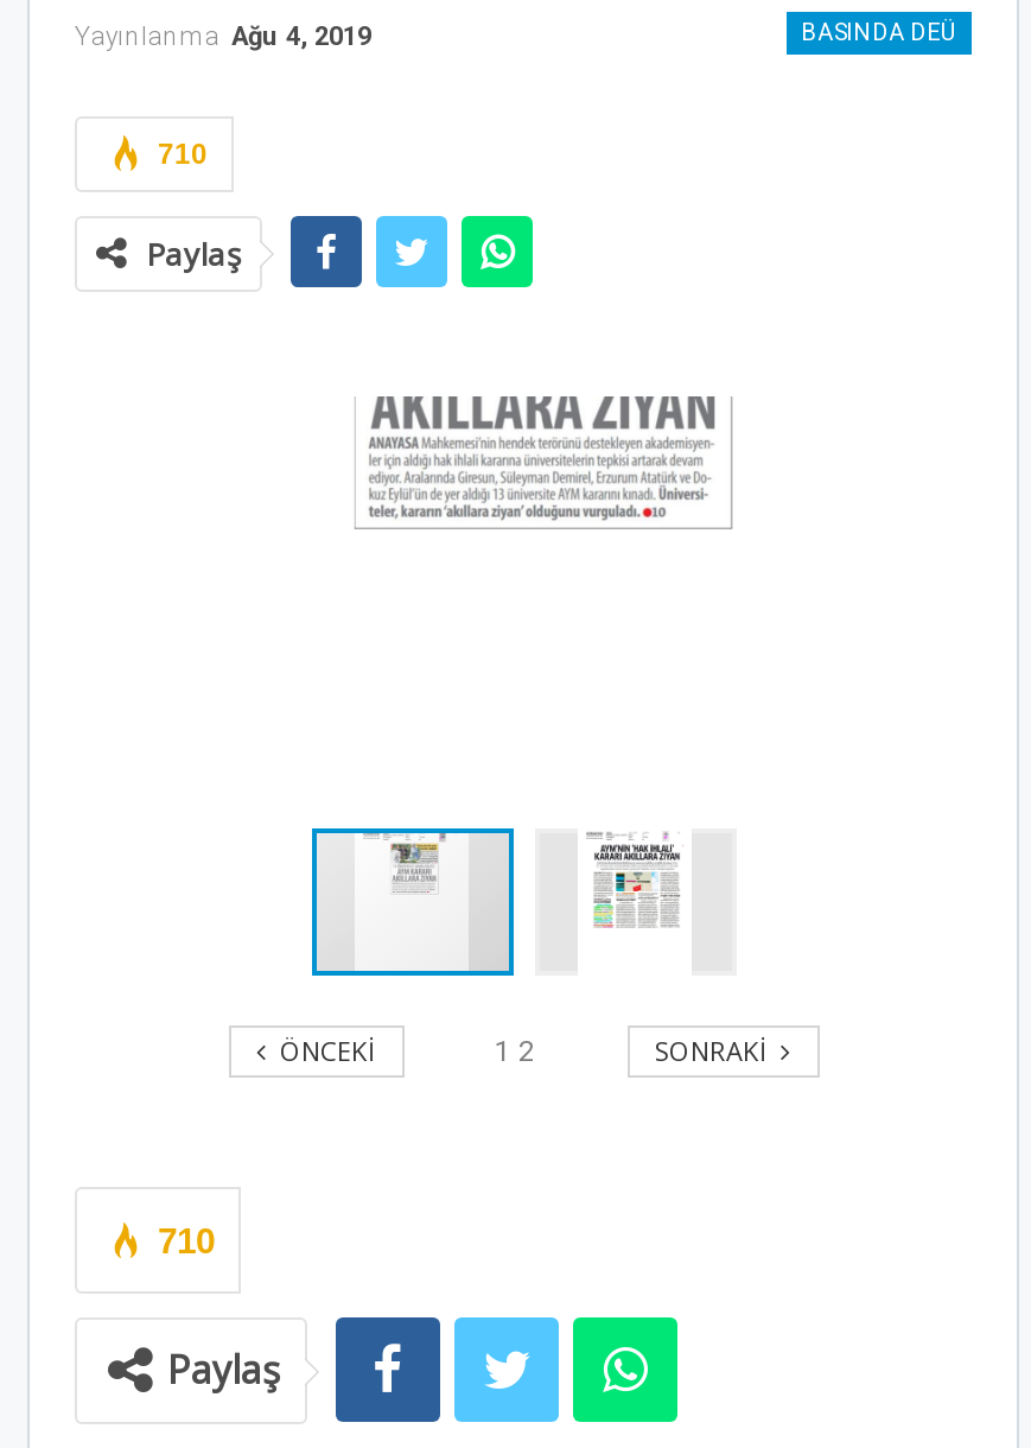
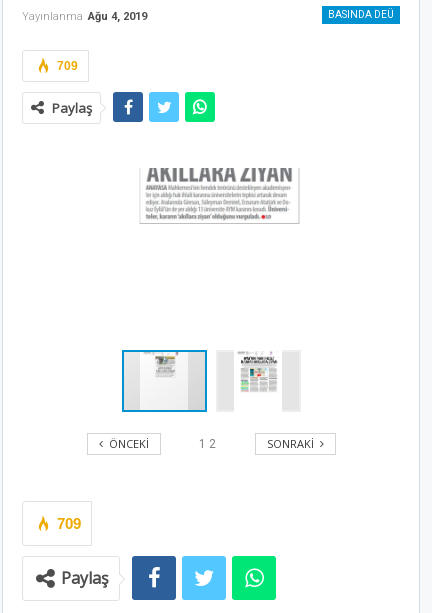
[158,138,208,171] 710 -> [57,59,78,73] 709
[158,1220,215,1260] 710 -> [57,515,81,532] 709

